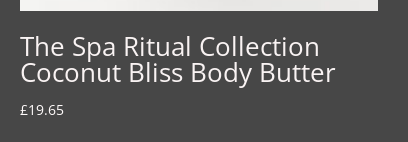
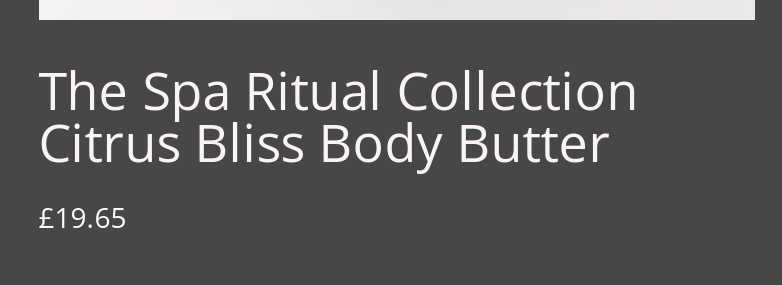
[20,54,336,90] Coconut Bliss Body Butter -> [39,107,611,179] Citrus Bliss Body Butter

